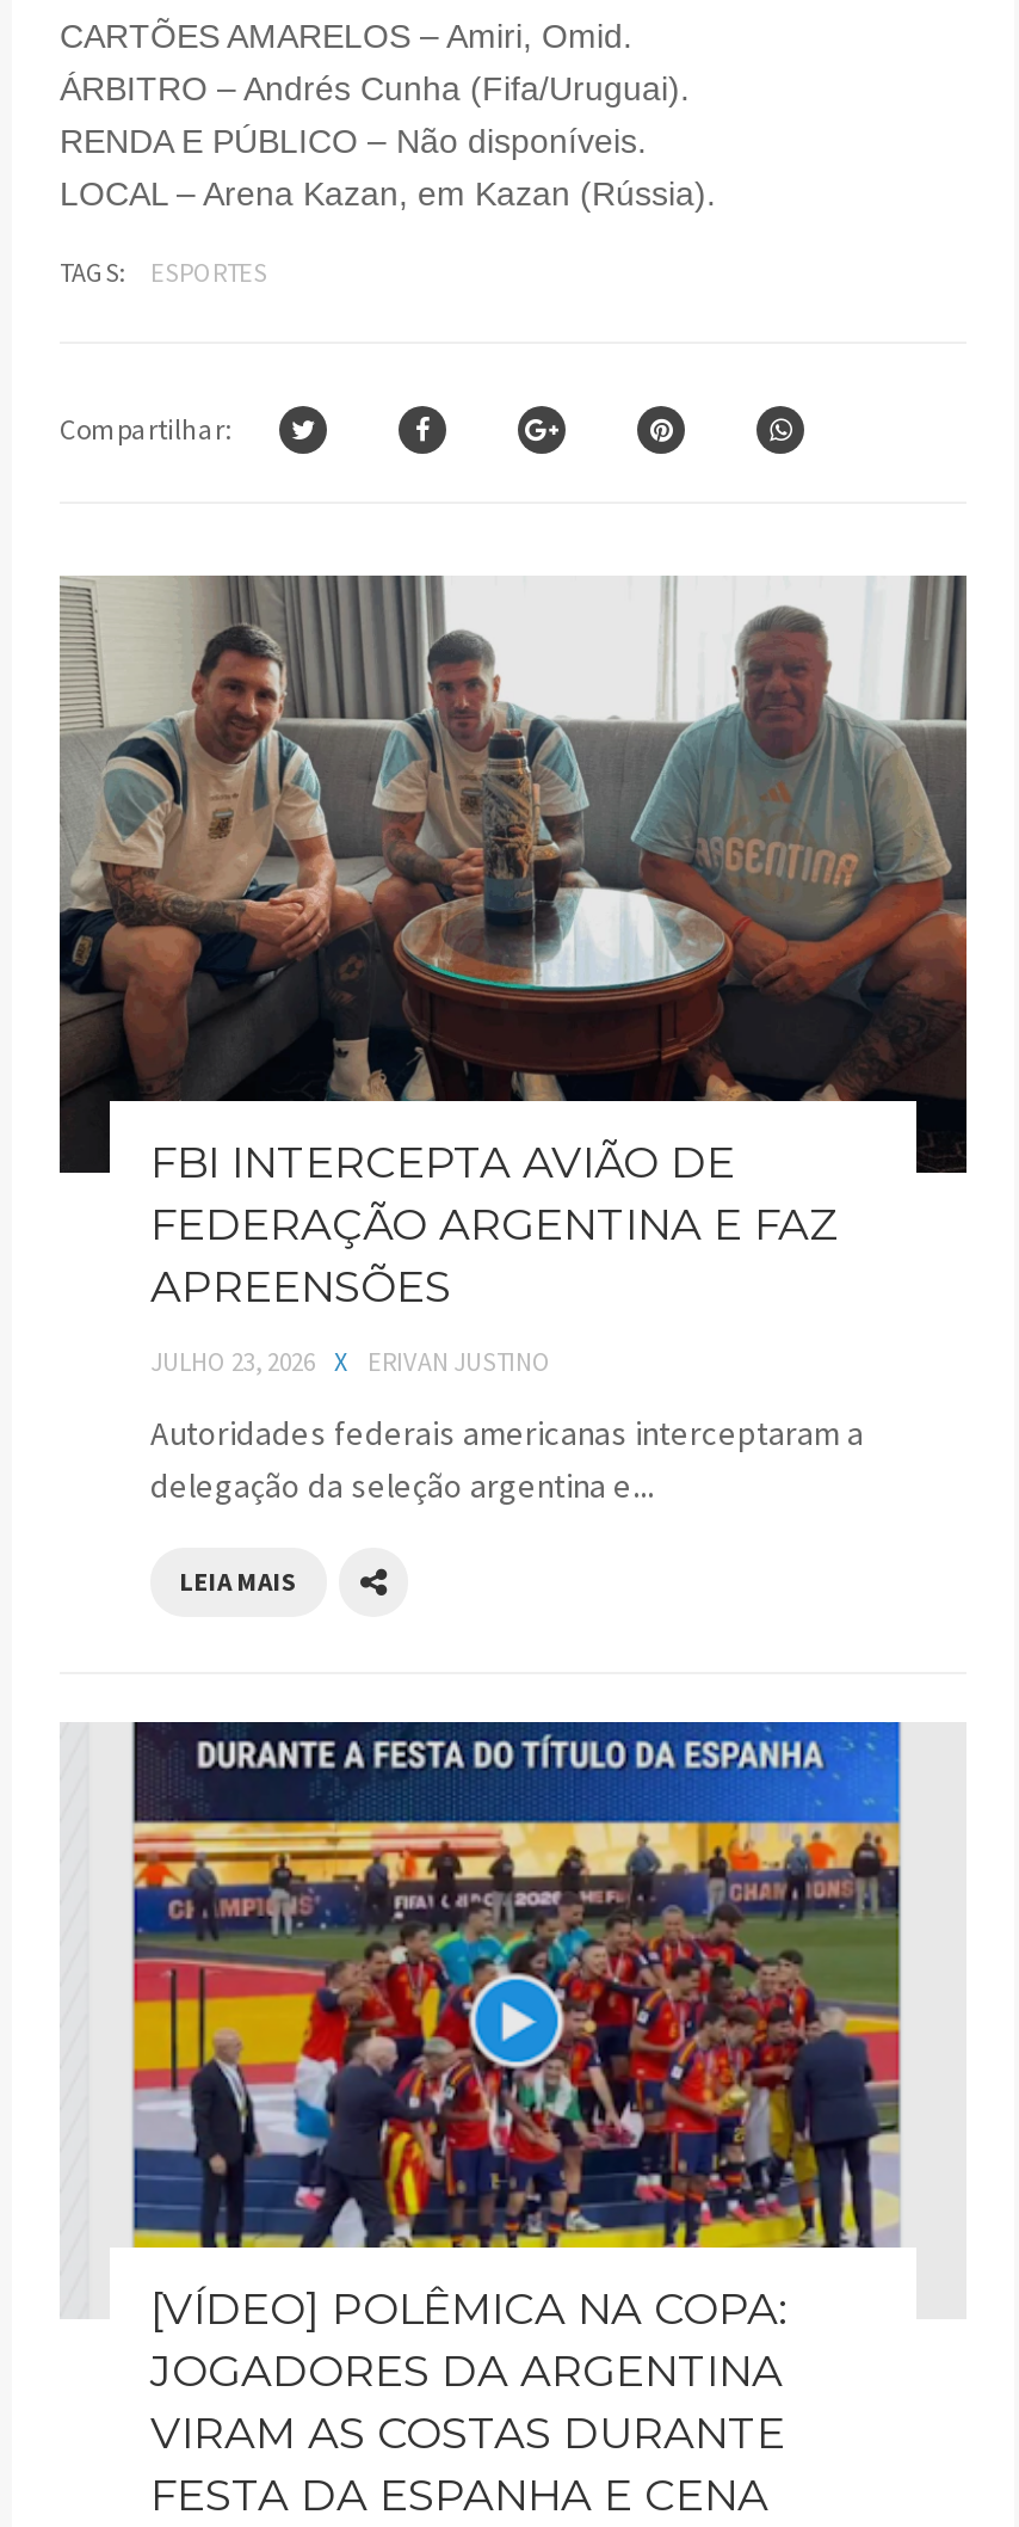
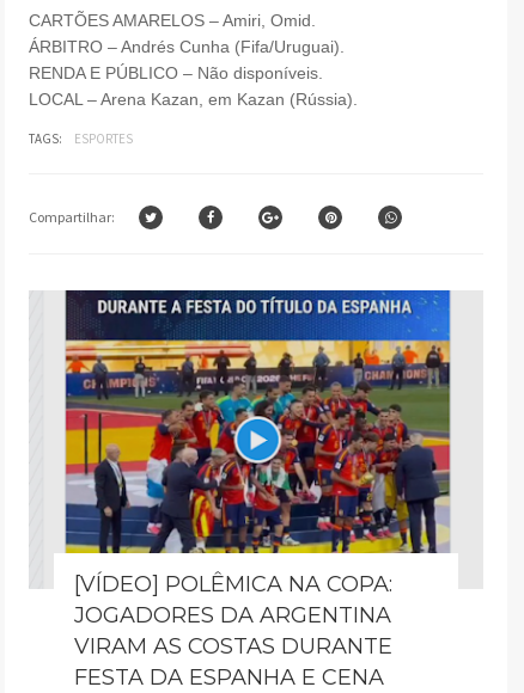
[57,573,969,1597] [image] | FBI INTERCEPTA AVIÃO DE | FEDERAÇÃO ARGENTINA E FAZ | APREENSÕES | JULHO 23, 2026 X ERIVAN JUSTINO | Autoridades federais americanas interceptaram a | delegação da seleção argentina e... | LEIA MAIS -> none

